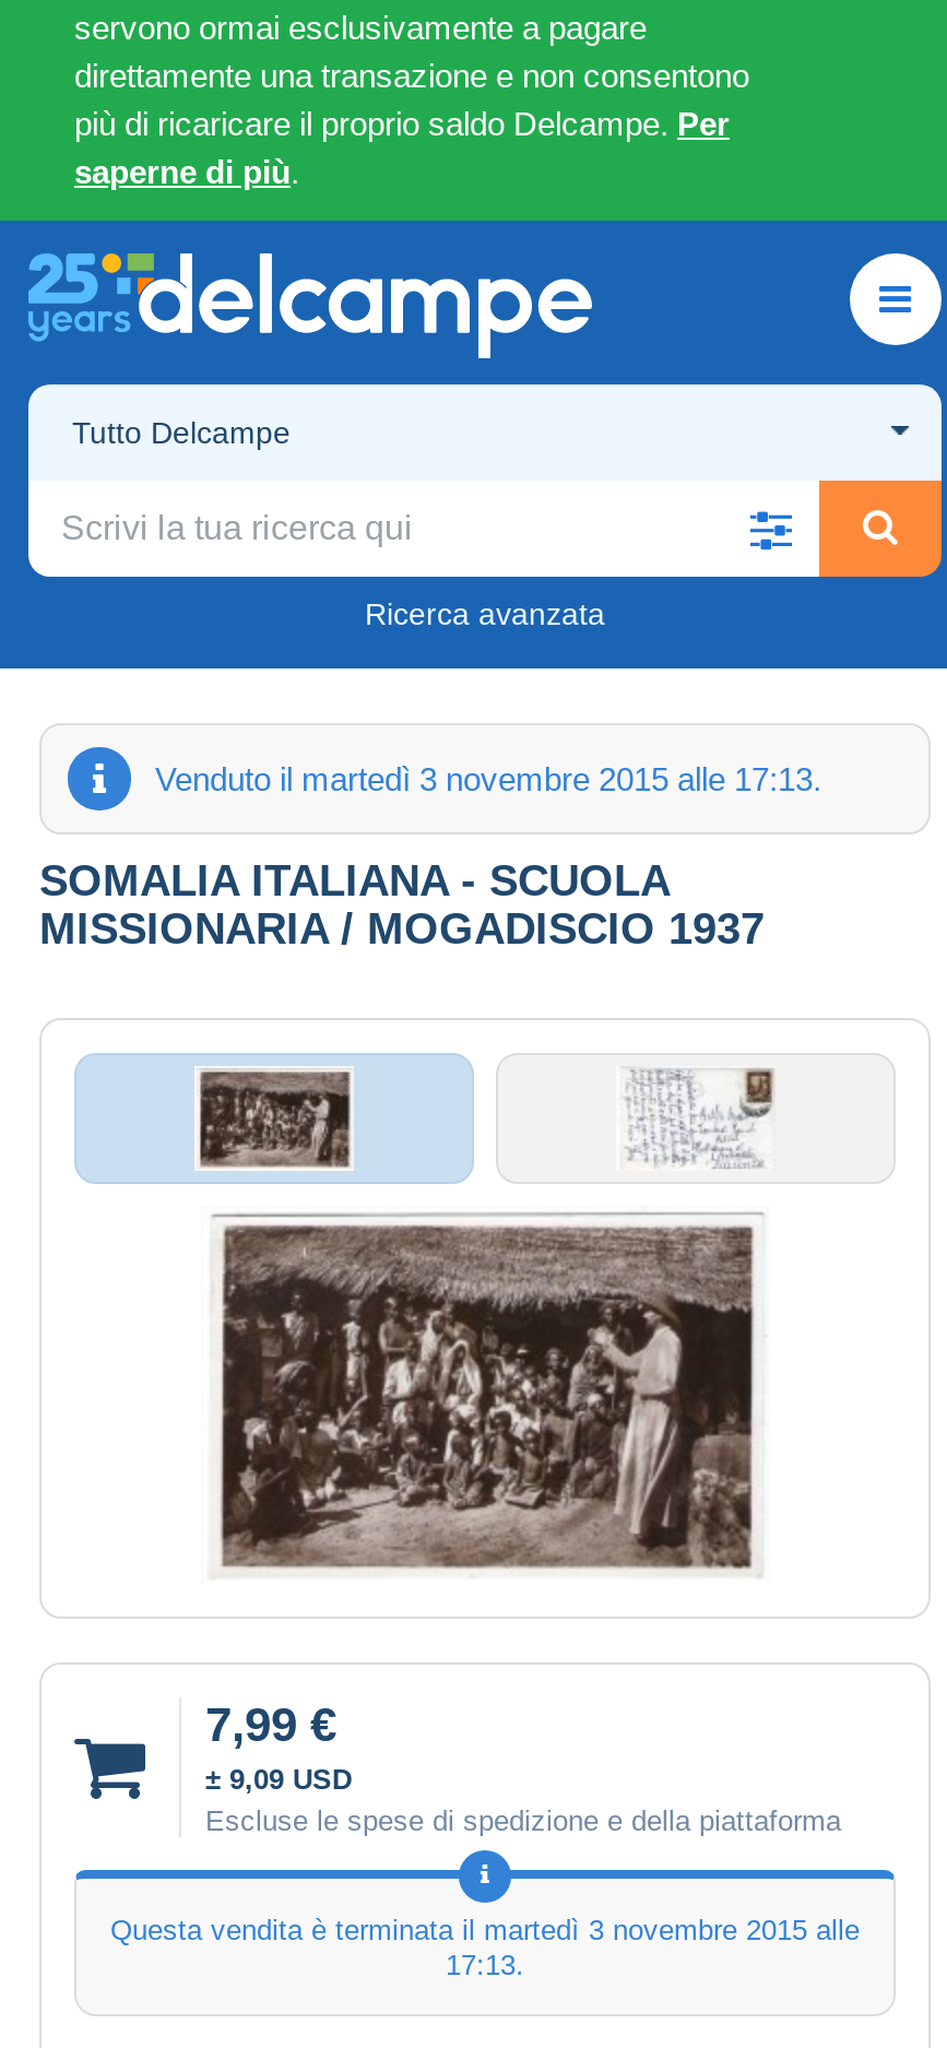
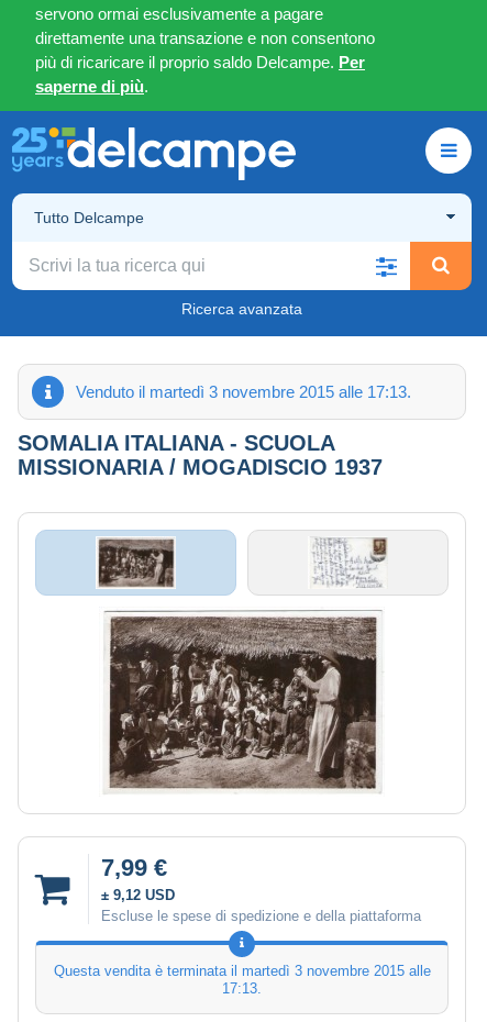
[205,1763,352,1795] ± 9,09 USD -> [101,887,175,903] ± 9,12 USD

